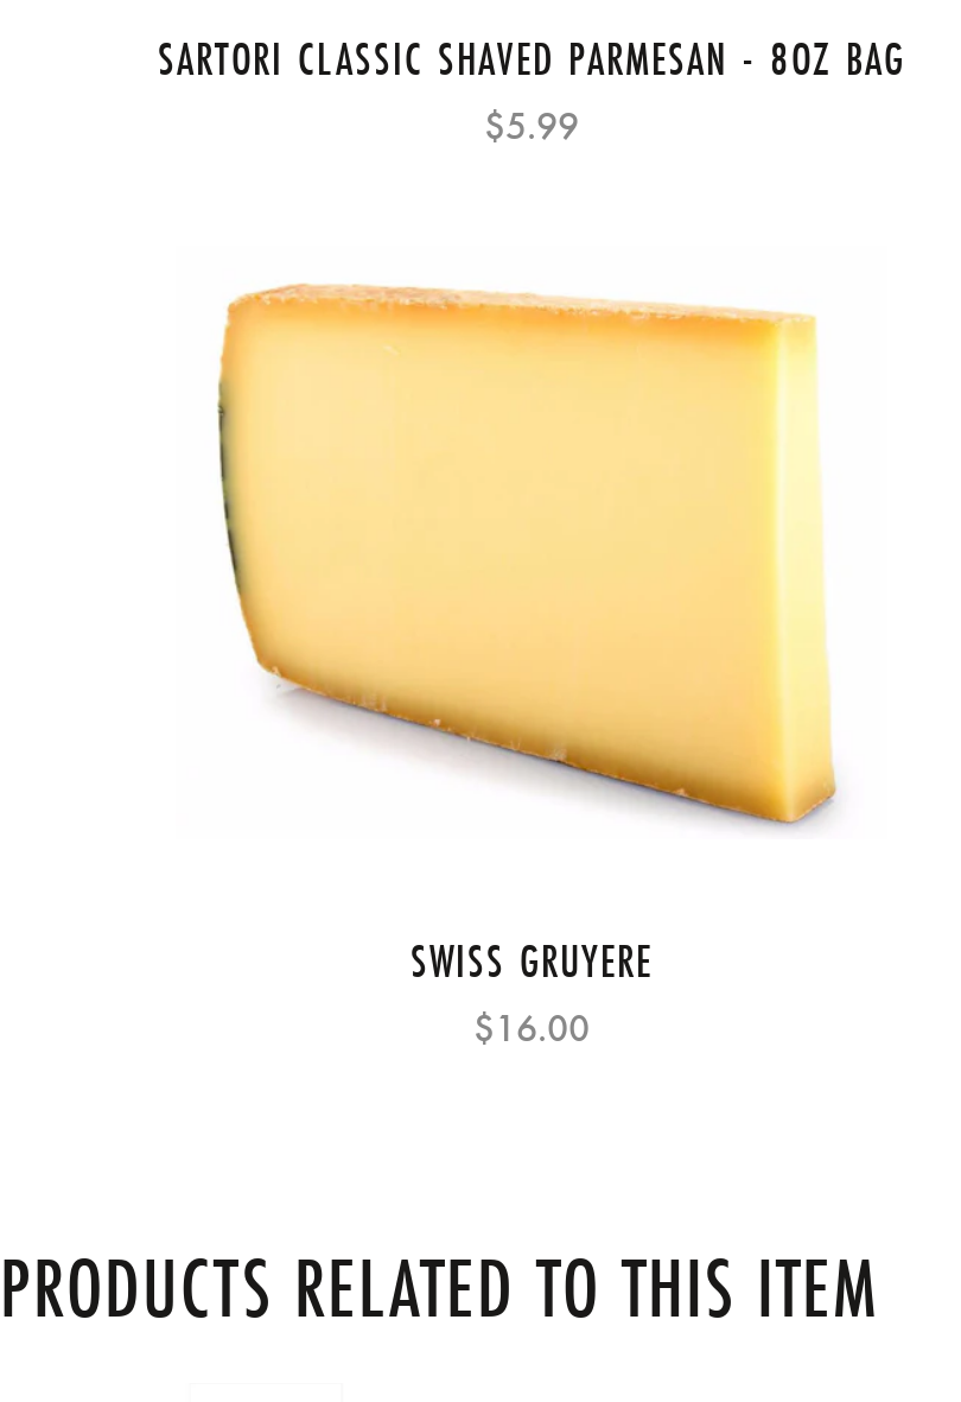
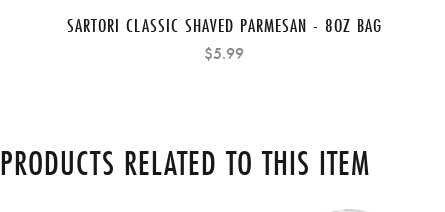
[216,281,838,830] [image] -> none
[411,929,653,1052] SWISS GRUYERE | $16.00 -> none

